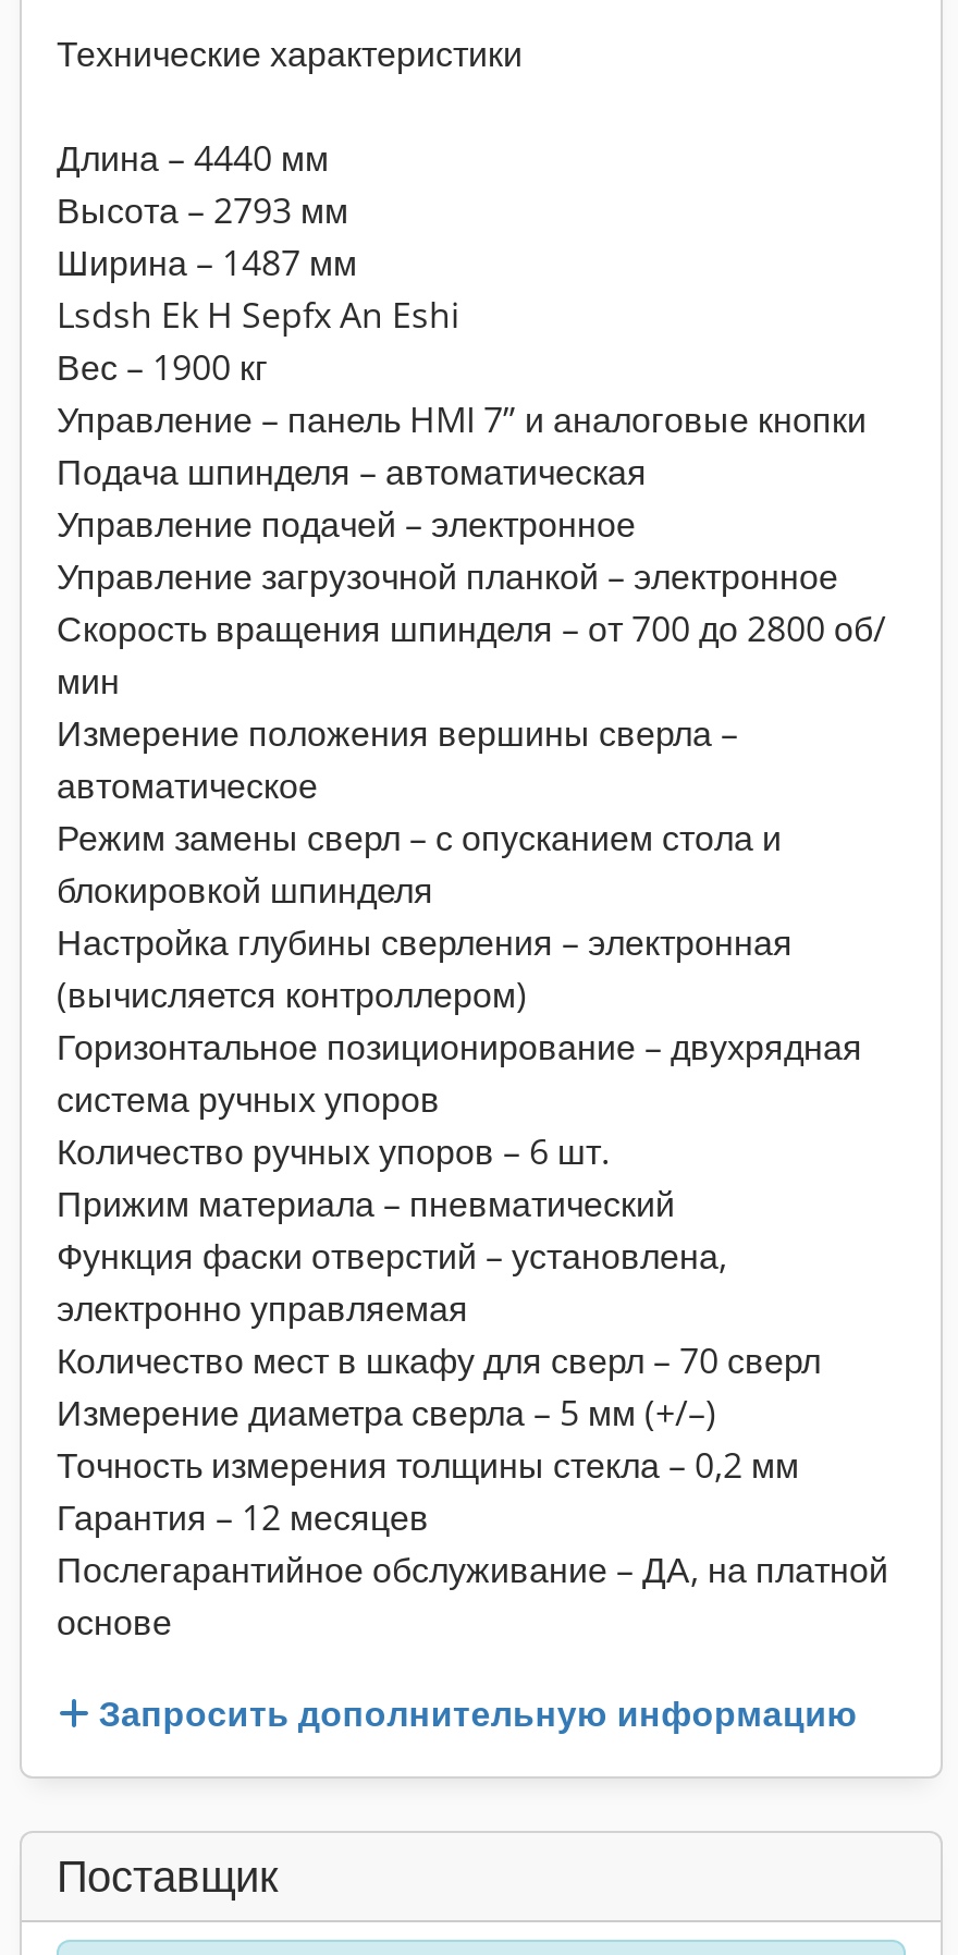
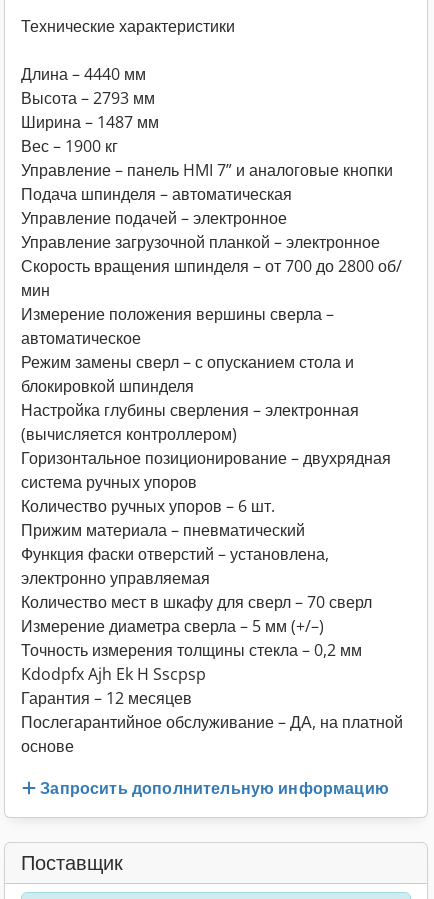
[57,291,459,339] Lsdsh Ek H Sepfx An Eshi -> none
moved [57,343,867,1489] -> [21,135,393,661]: Вес – 1900 кг | Управление – панель HMI 7” и аналоговые кнопки | Подача шпинделя – автоматическая | ... | Измерение диаметра сверла – 5 мм (+/–) | Точность измерения толщины стекла – 0,2 мм
none -> [21,663,206,685] Kdodpfx Ajh Ek H Sscpsp

